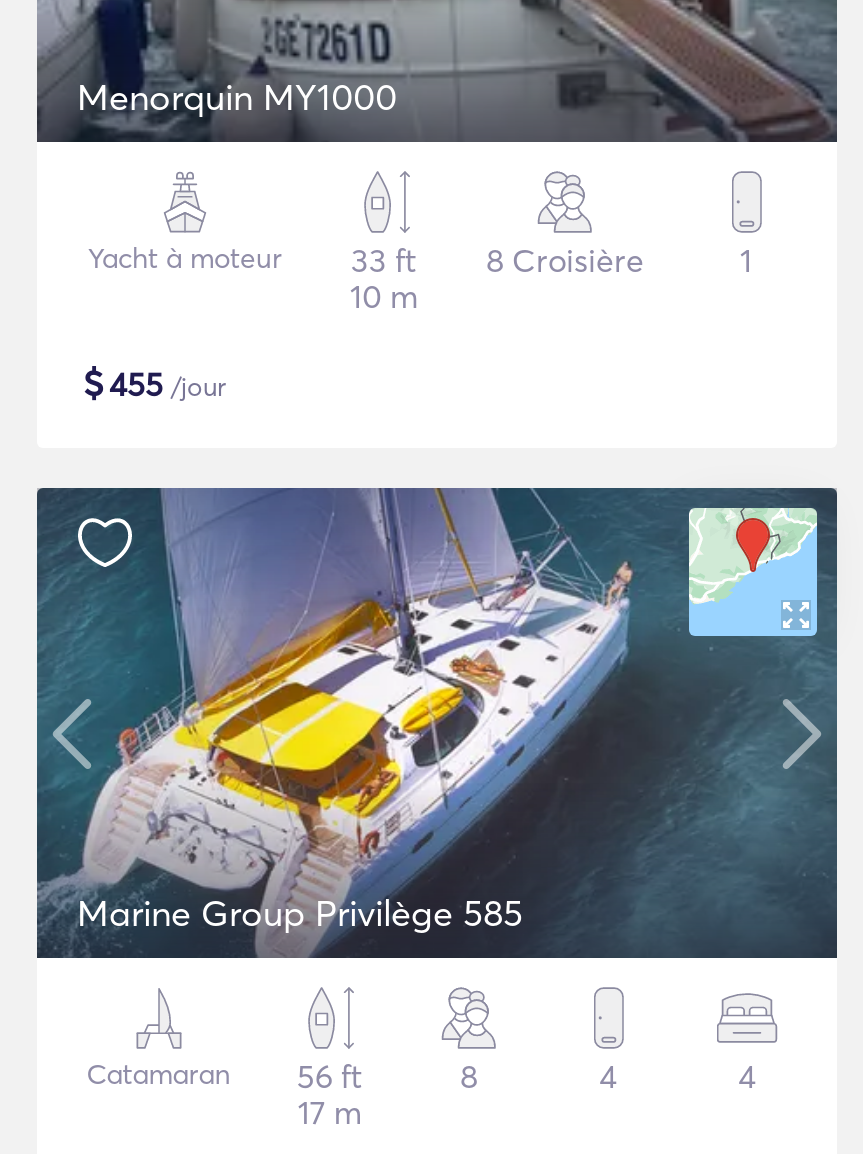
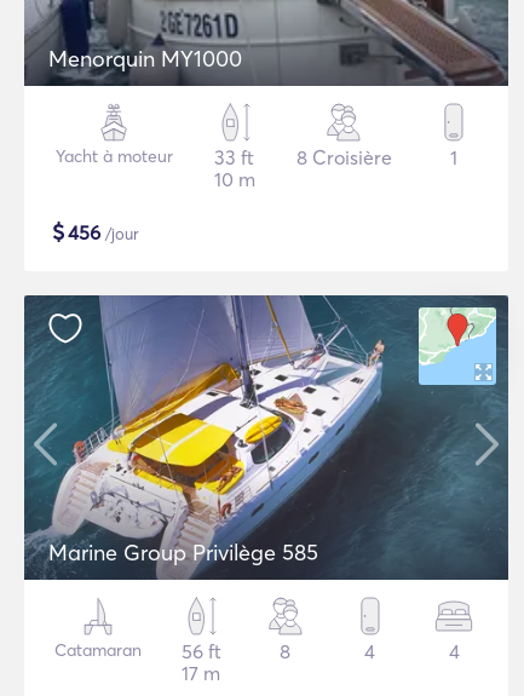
[83,360,227,406] $455 /jour -> [52,218,139,246] $456 /jour

